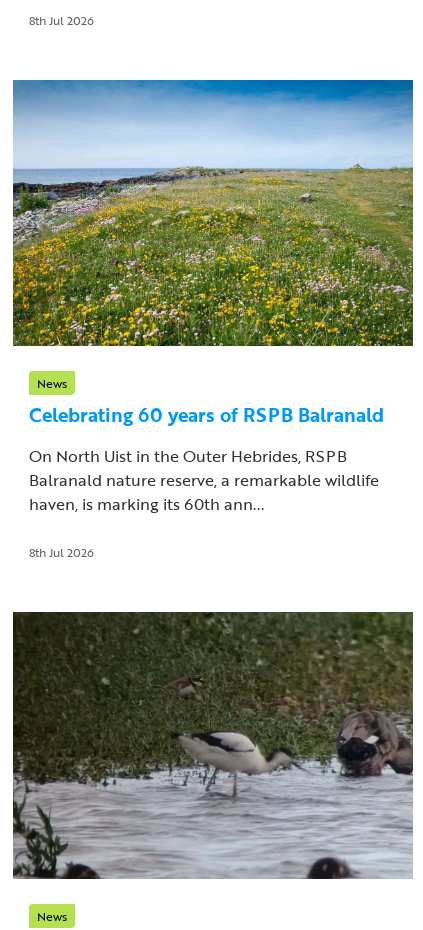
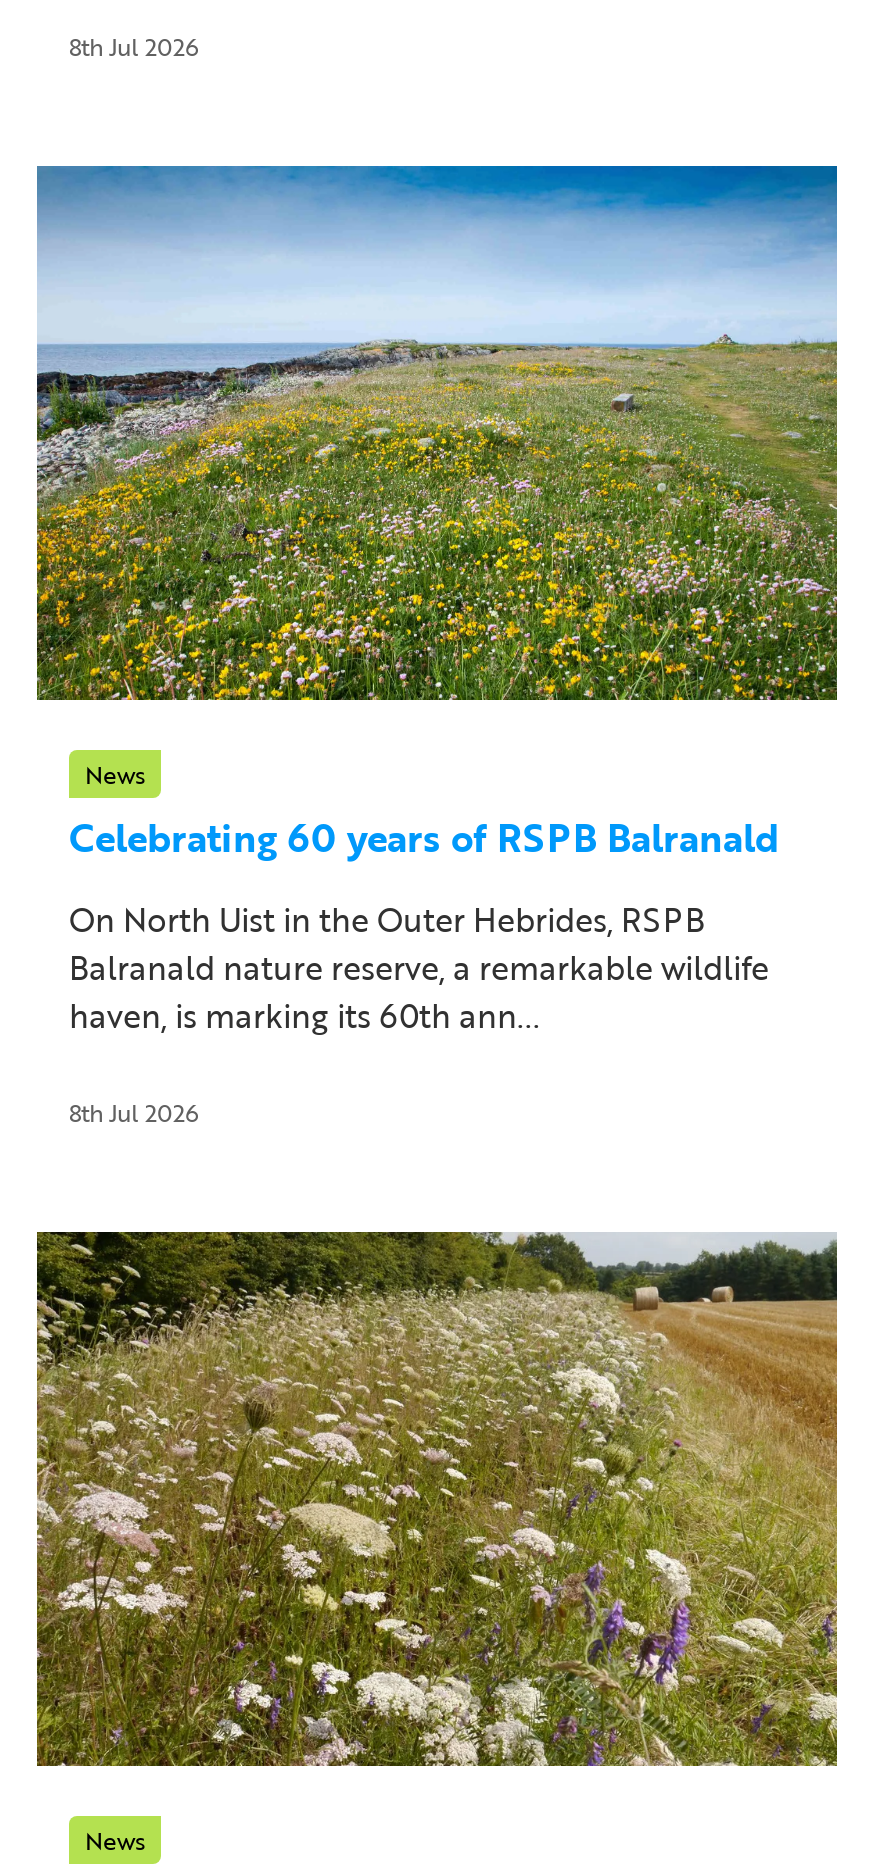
[12,611,414,880] [image] -> [35,1229,839,1769] [image]

